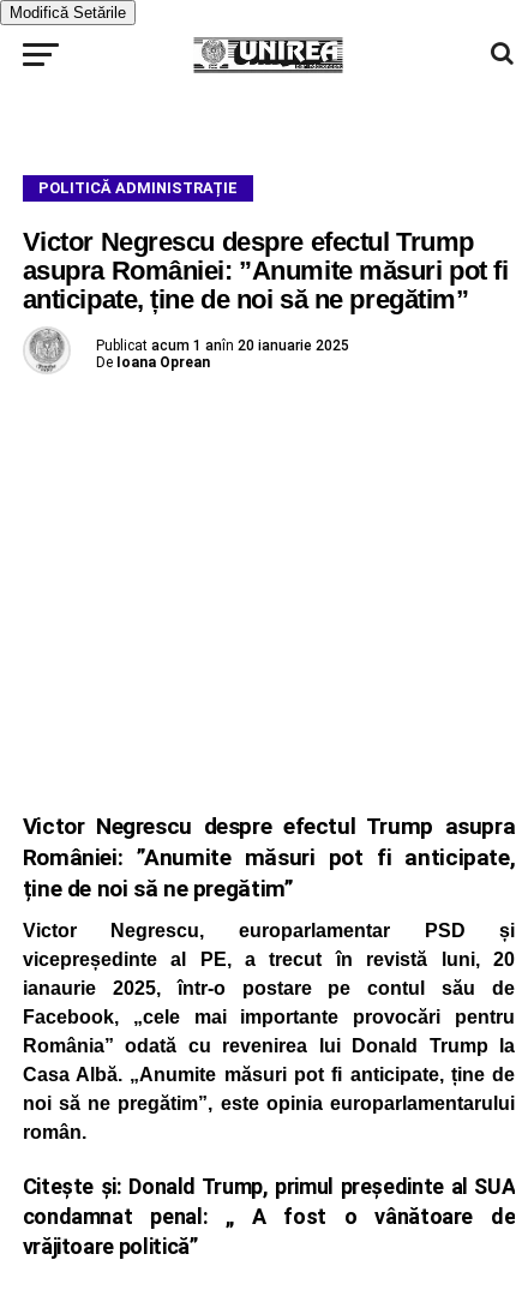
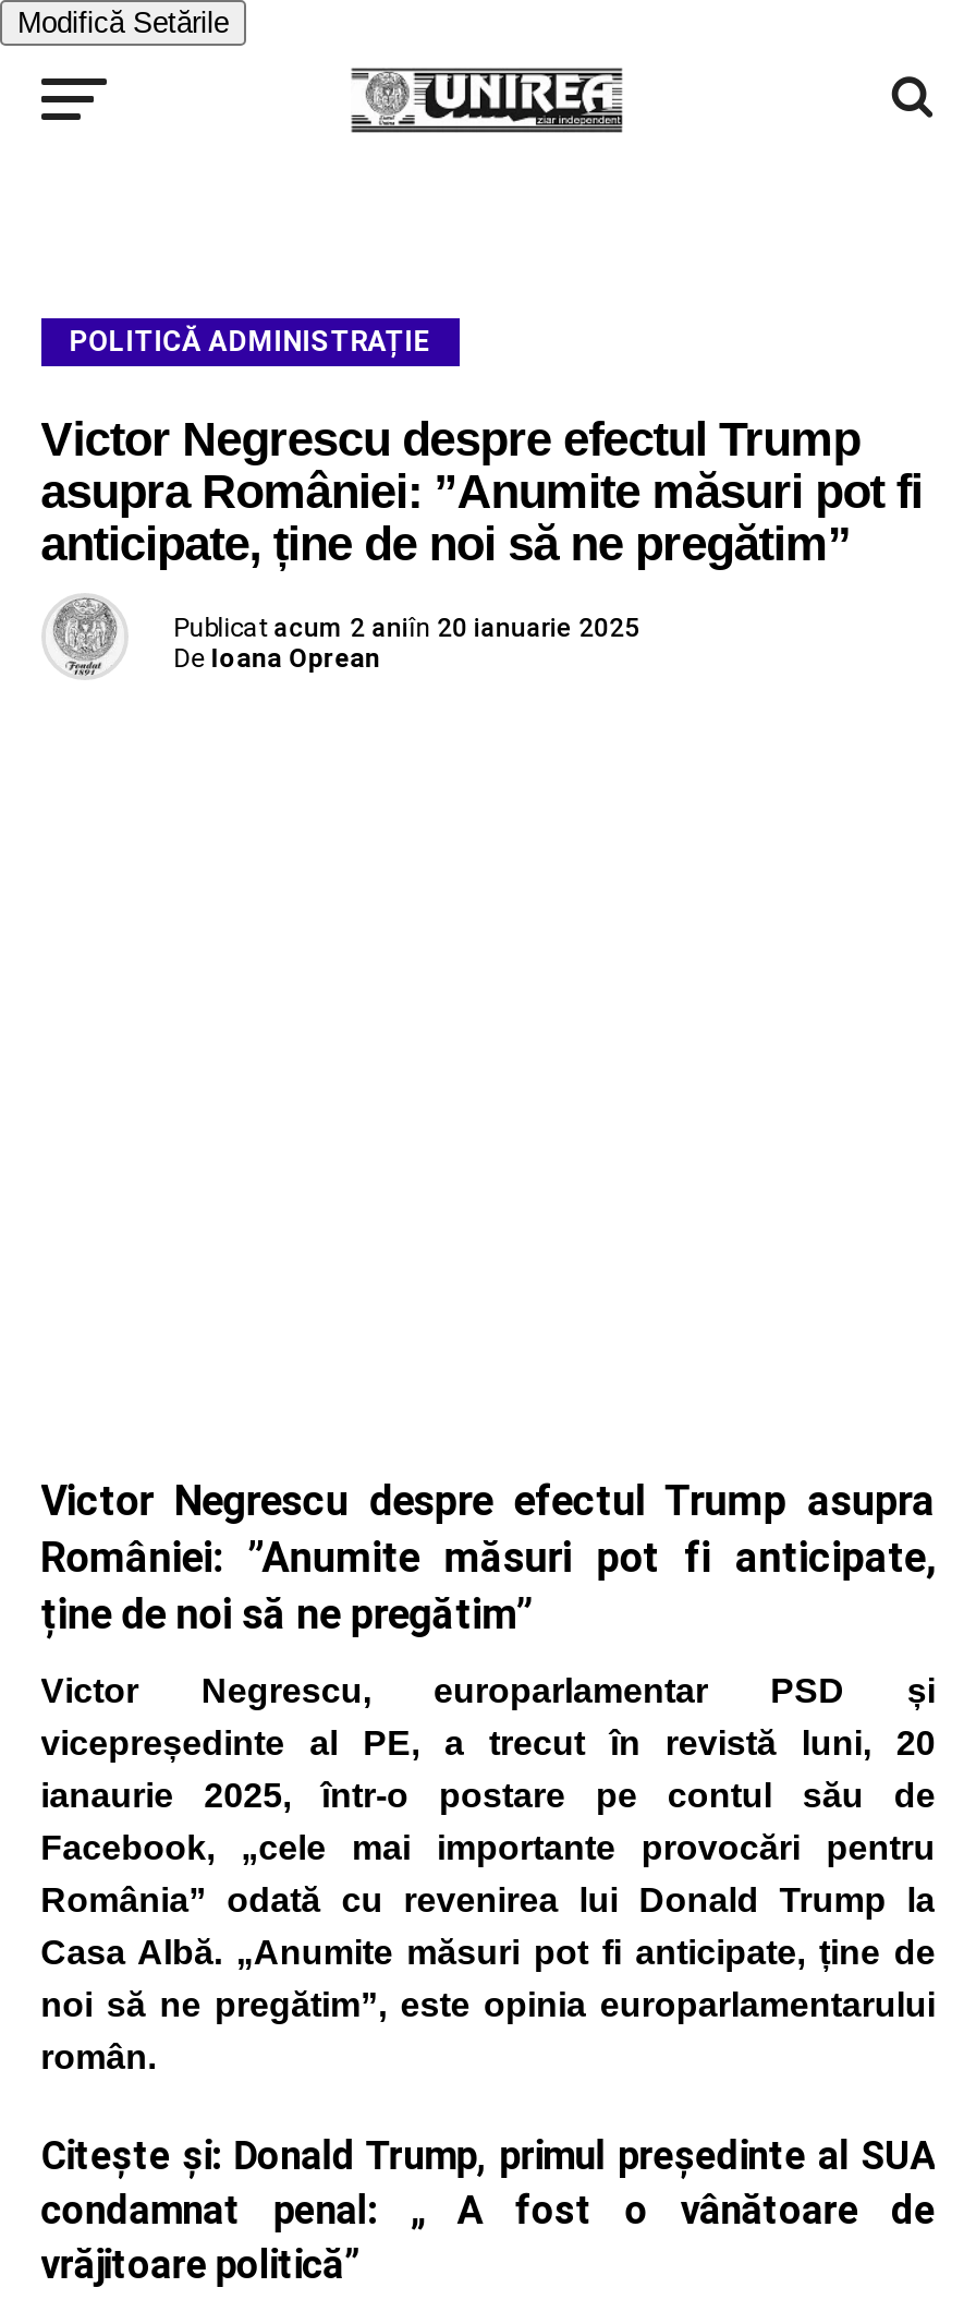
[96,337,349,354] Publicat acum 1 anîn 20 ianuarie 2025 -> [174,613,640,643] Publicat acum 2 aniîn 20 ianuarie 2025

